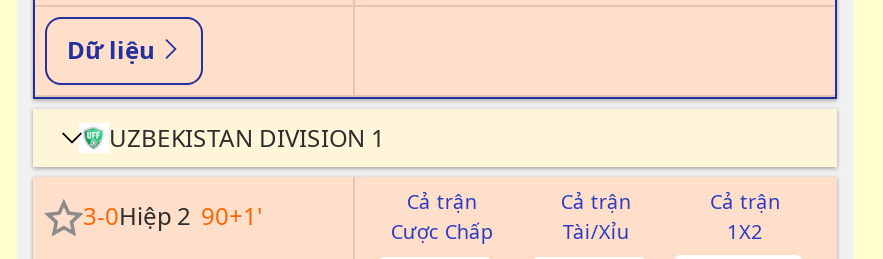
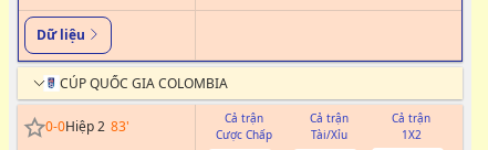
[109,121,385,155] UZBEKISTAN DIVISION 1 -> [60,74,228,92] CÚP QUỐC GIA COLOMBIA
[83,199,263,233] 3-0Hiệp 2 90+1 ' -> [45,117,129,135] 0-0Hiệp 2 83 '

